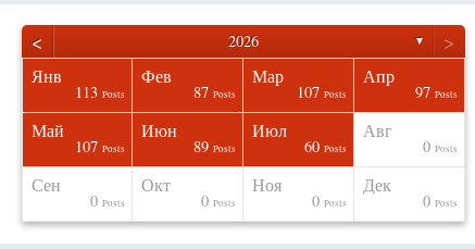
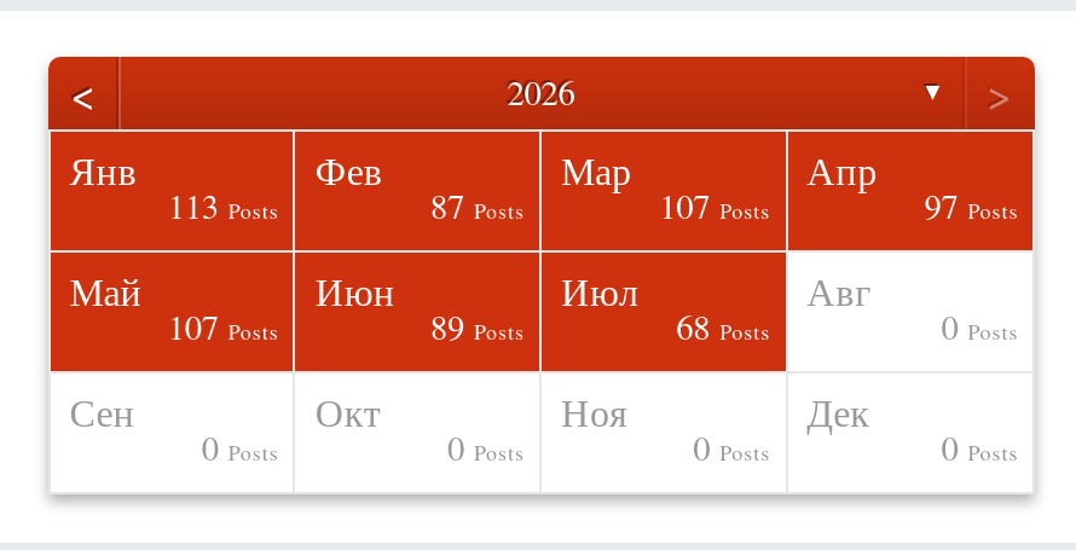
[304,136,346,157] 60 Posts -> [676,304,770,350] 68 Posts

